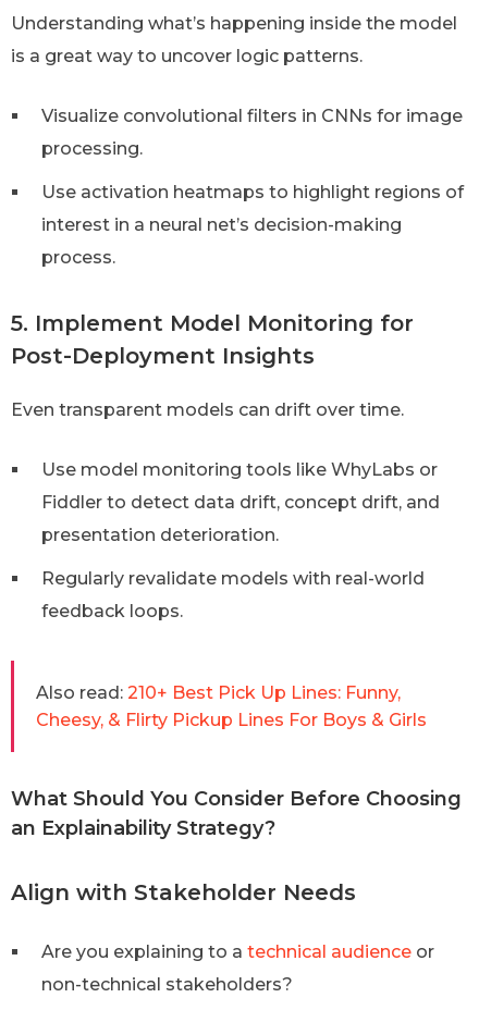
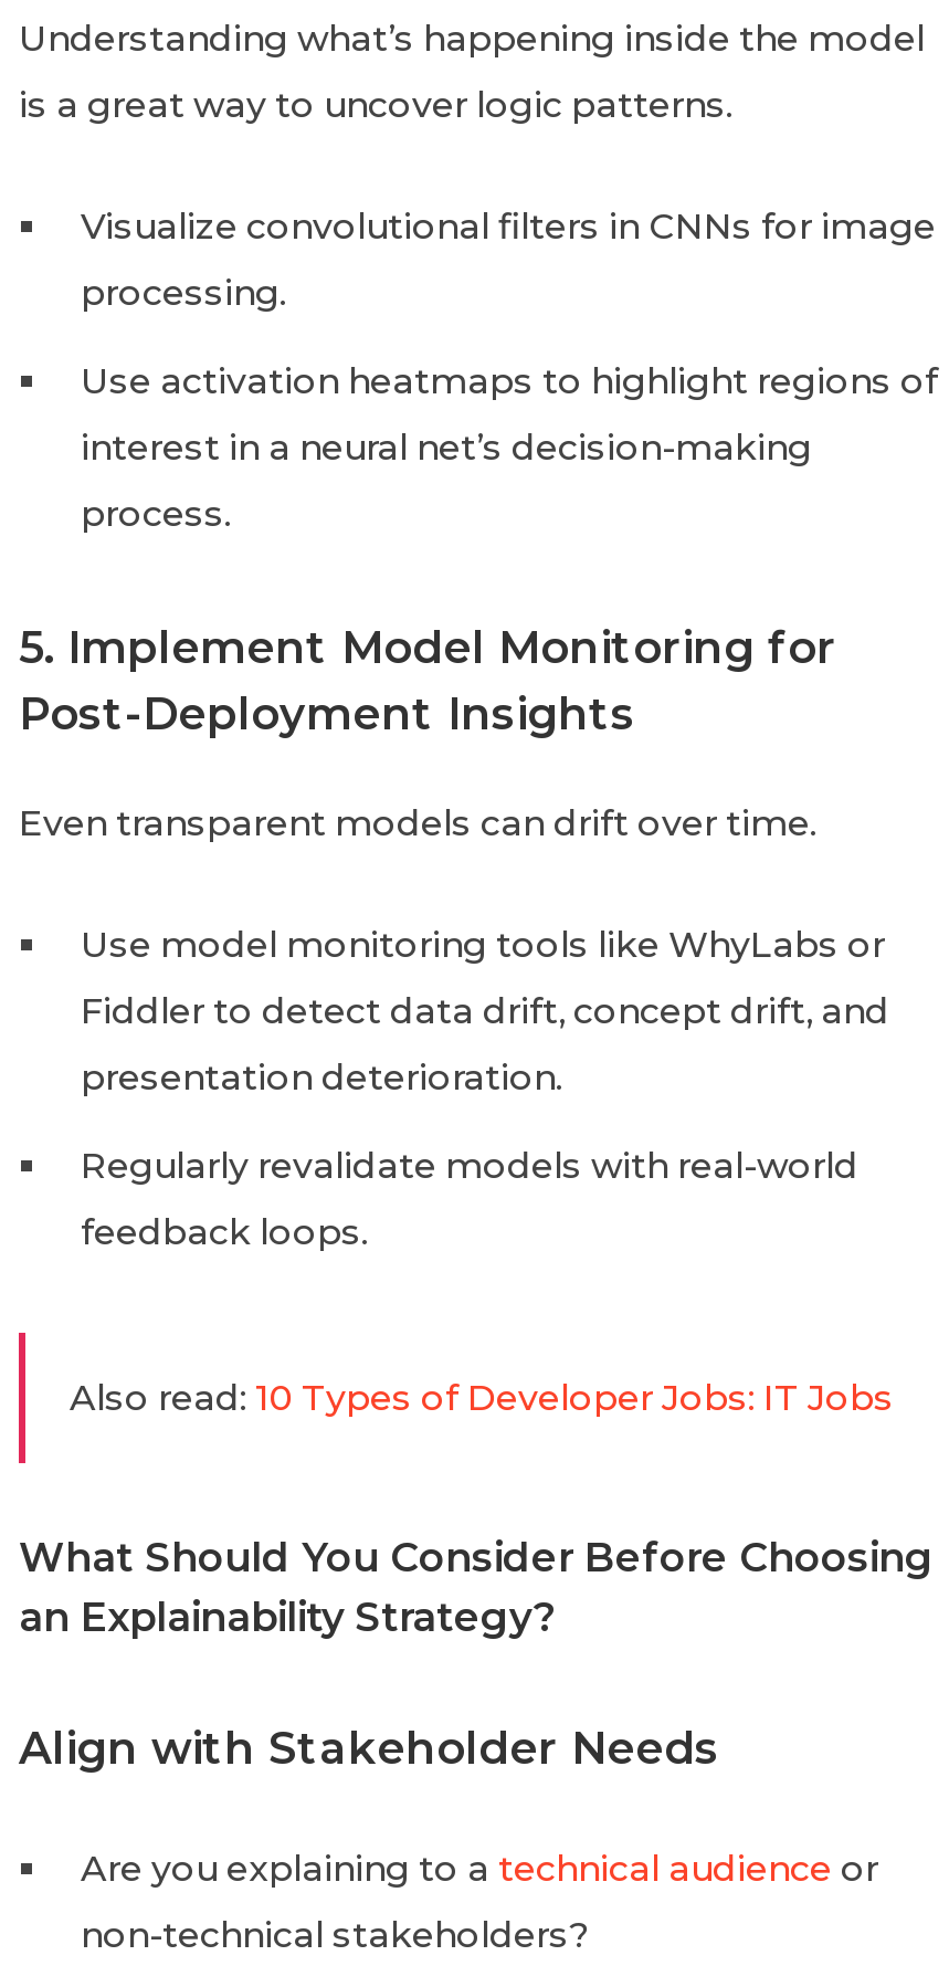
[36,682,427,730] Also read: 210+ Best Pick Up Lines: Funny, | Cheesy, & Flirty Pickup Lines For Boys & Girls -> [70,1377,894,1419] Also read: 10 Types of Developer Jobs: IT Jobs

